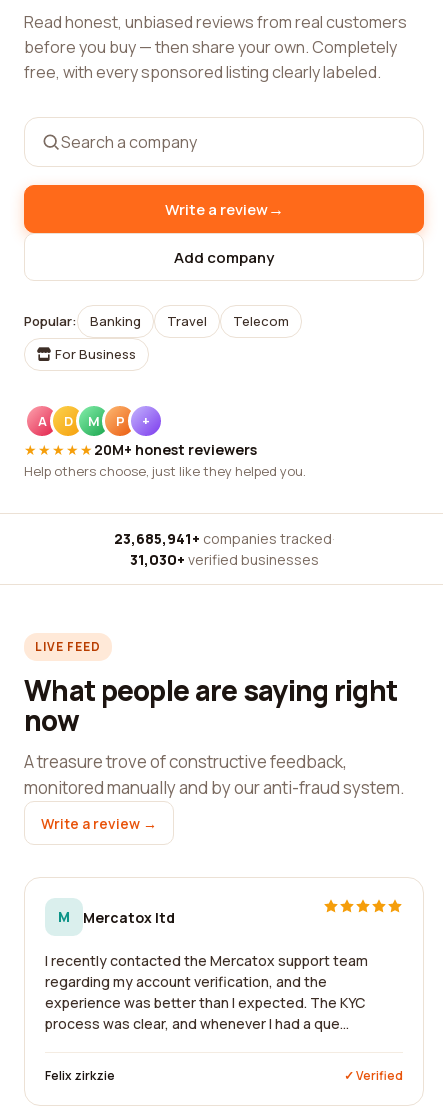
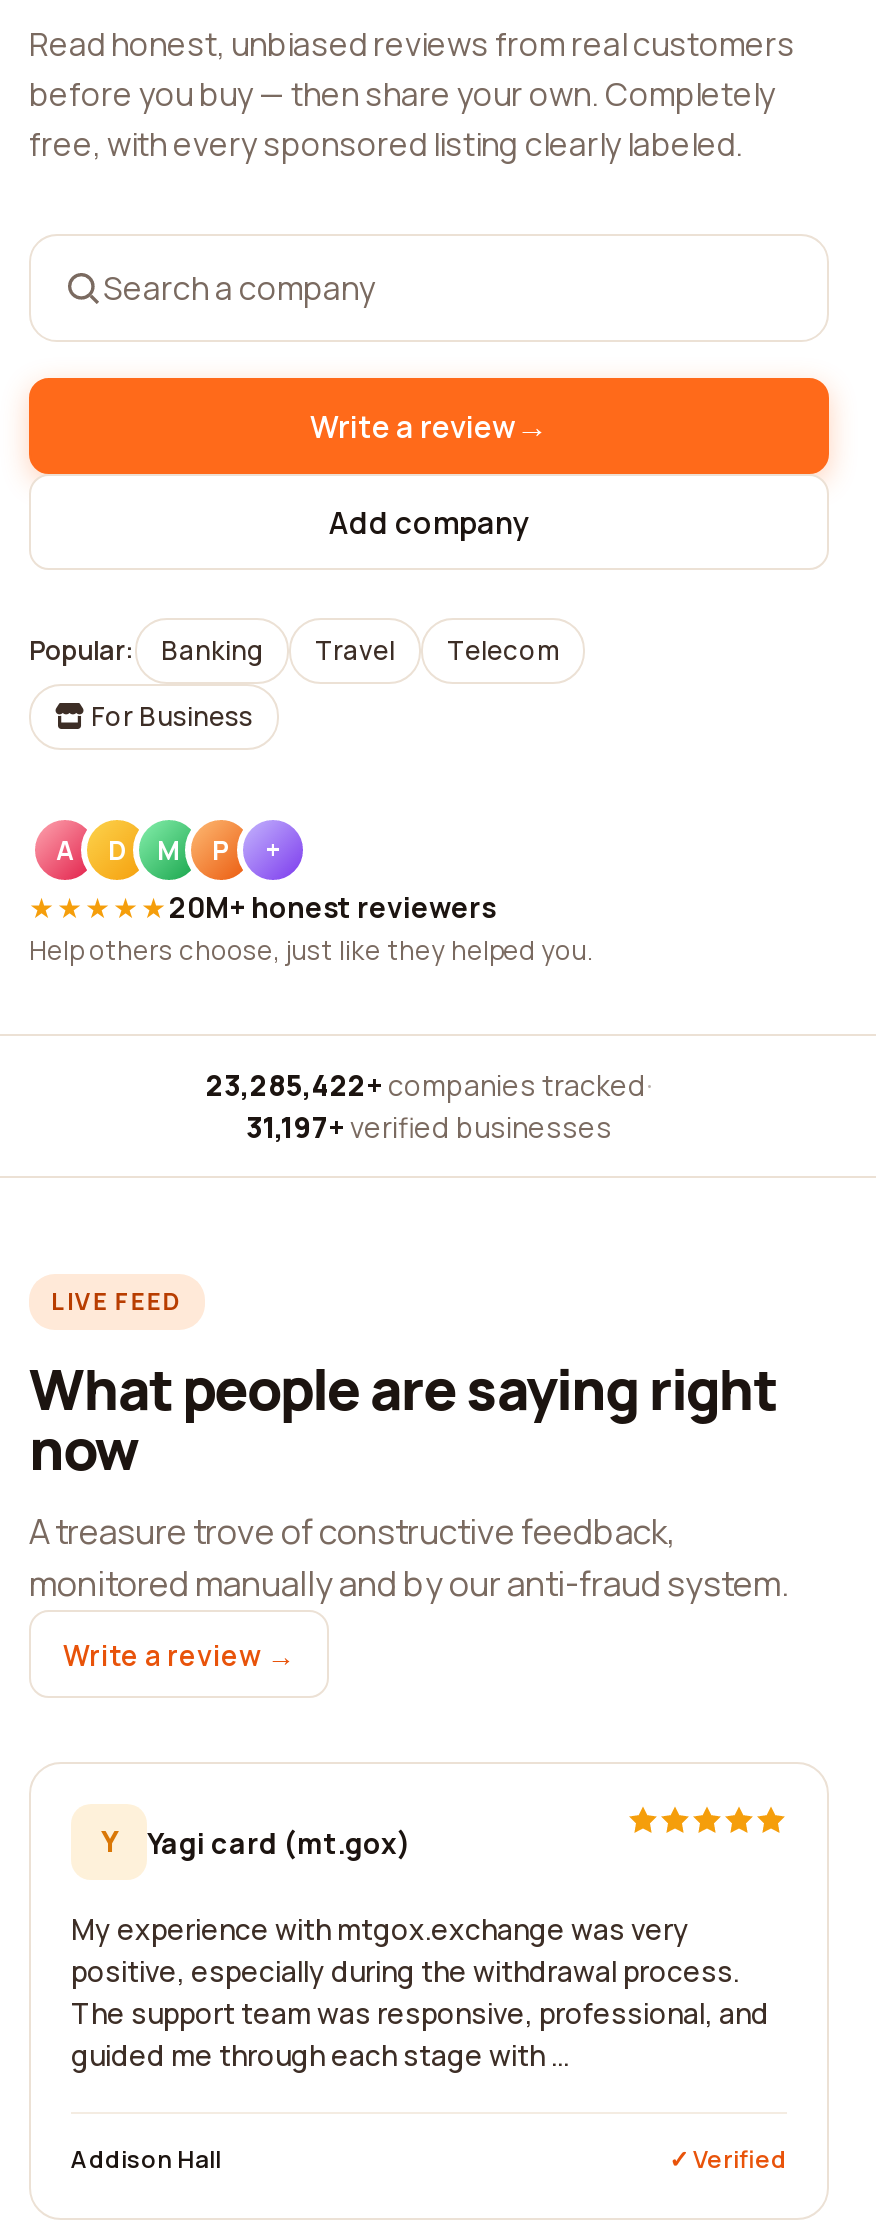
[113,529,334,548] 23,685,941+ companies tracked · -> [206,1066,652,1104] 23,285,422+ companies tracked ·
[129,550,318,569] 31,030+ verified businesses -> [246,1108,612,1146] 31,197+ verified businesses
[58,907,175,926] M | Mercatox ltd -> [101,1822,411,1861] Y | Yagi card (mt.gox)
[45,951,368,1033] I recently contacted the Mercatox support team | regarding my account verification, and the | experience was better than I expected. The KYC | process was clear, and whenever I had a que... -> [71,1910,769,2074] My experience with mtgox.exchange was very | positive, especially during the withdrawal process. | The support team was responsive, professional, and | guided me through each stage with ...
[45,1067,115,1084] Felix zirkzie -> [71,2142,221,2176] Addison Hall

